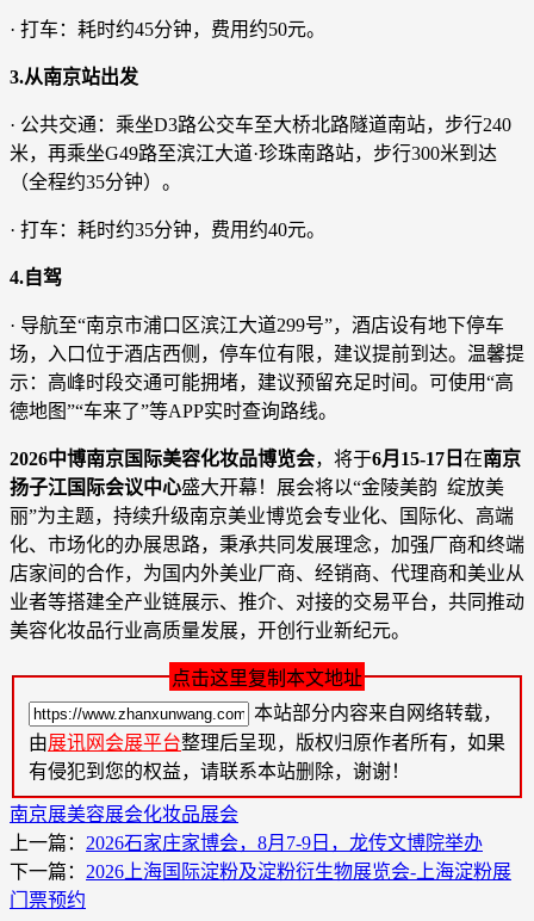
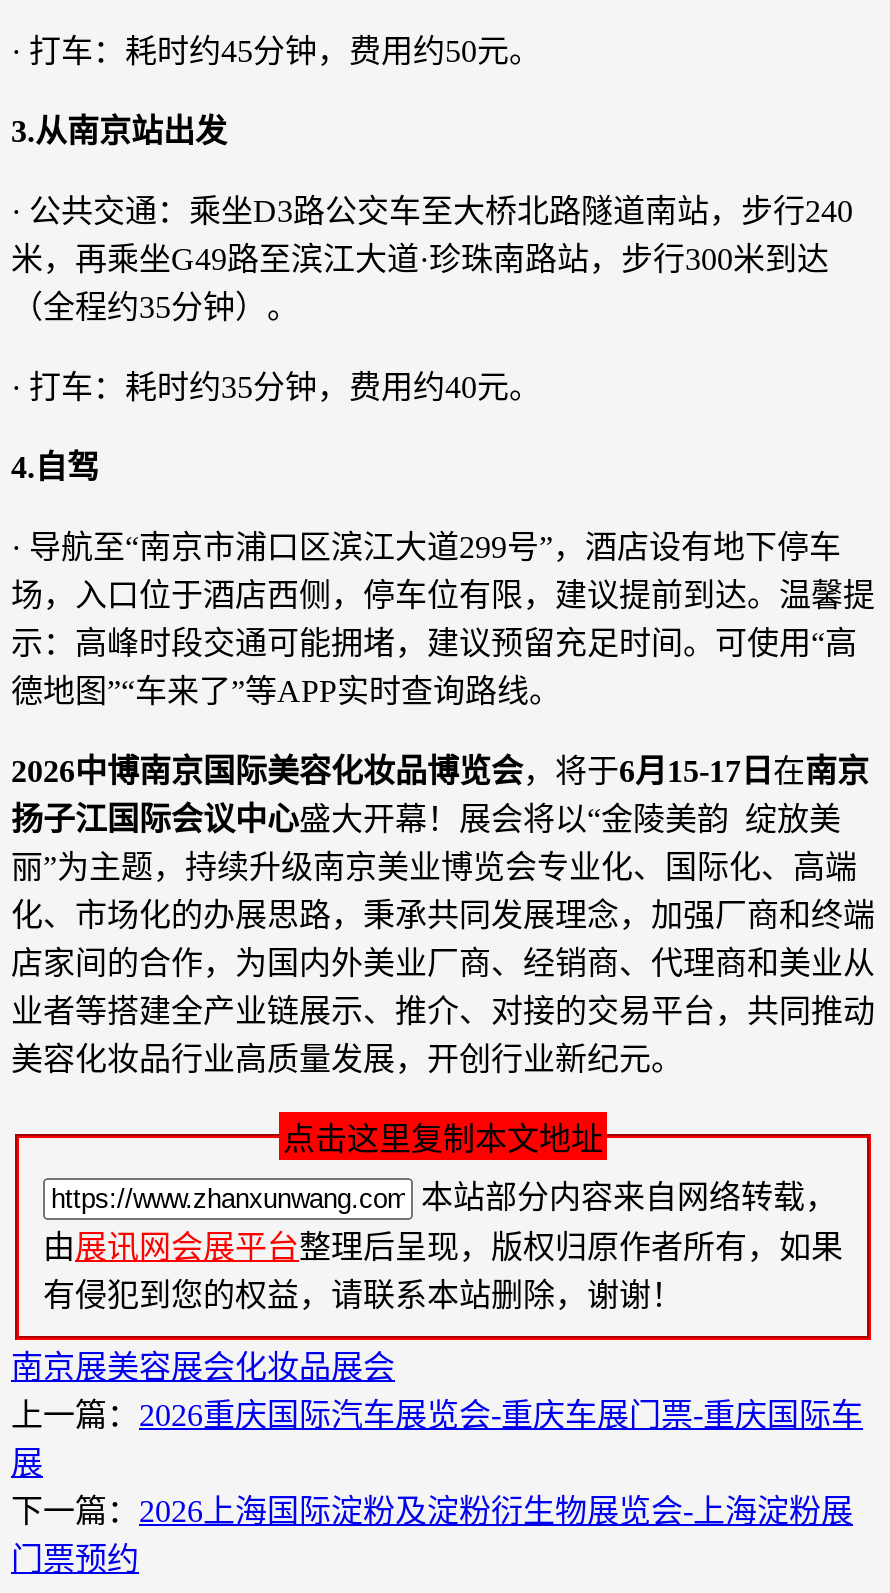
[10,833,483,853] 上一篇：2026石家庄家博会，8月7-9日，龙传文博院举办 -> [11,1399,863,1481] 上一篇：2026重庆国际汽车展览会-重庆车展门票-重庆国际车 | 展

